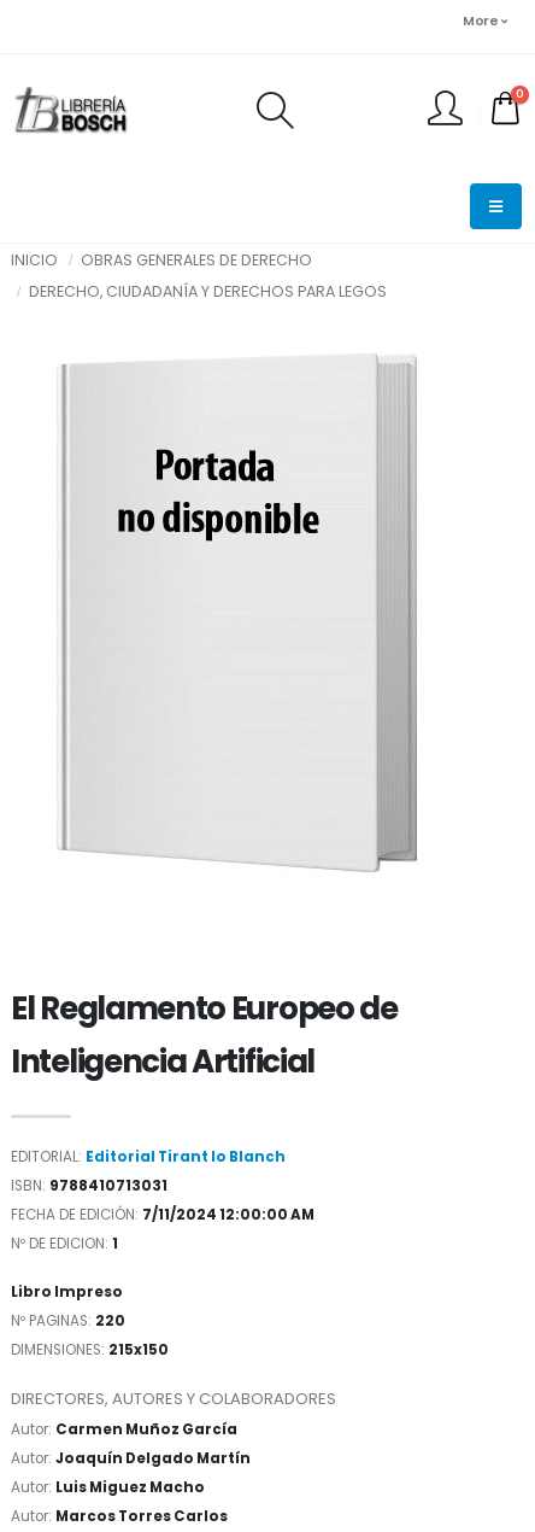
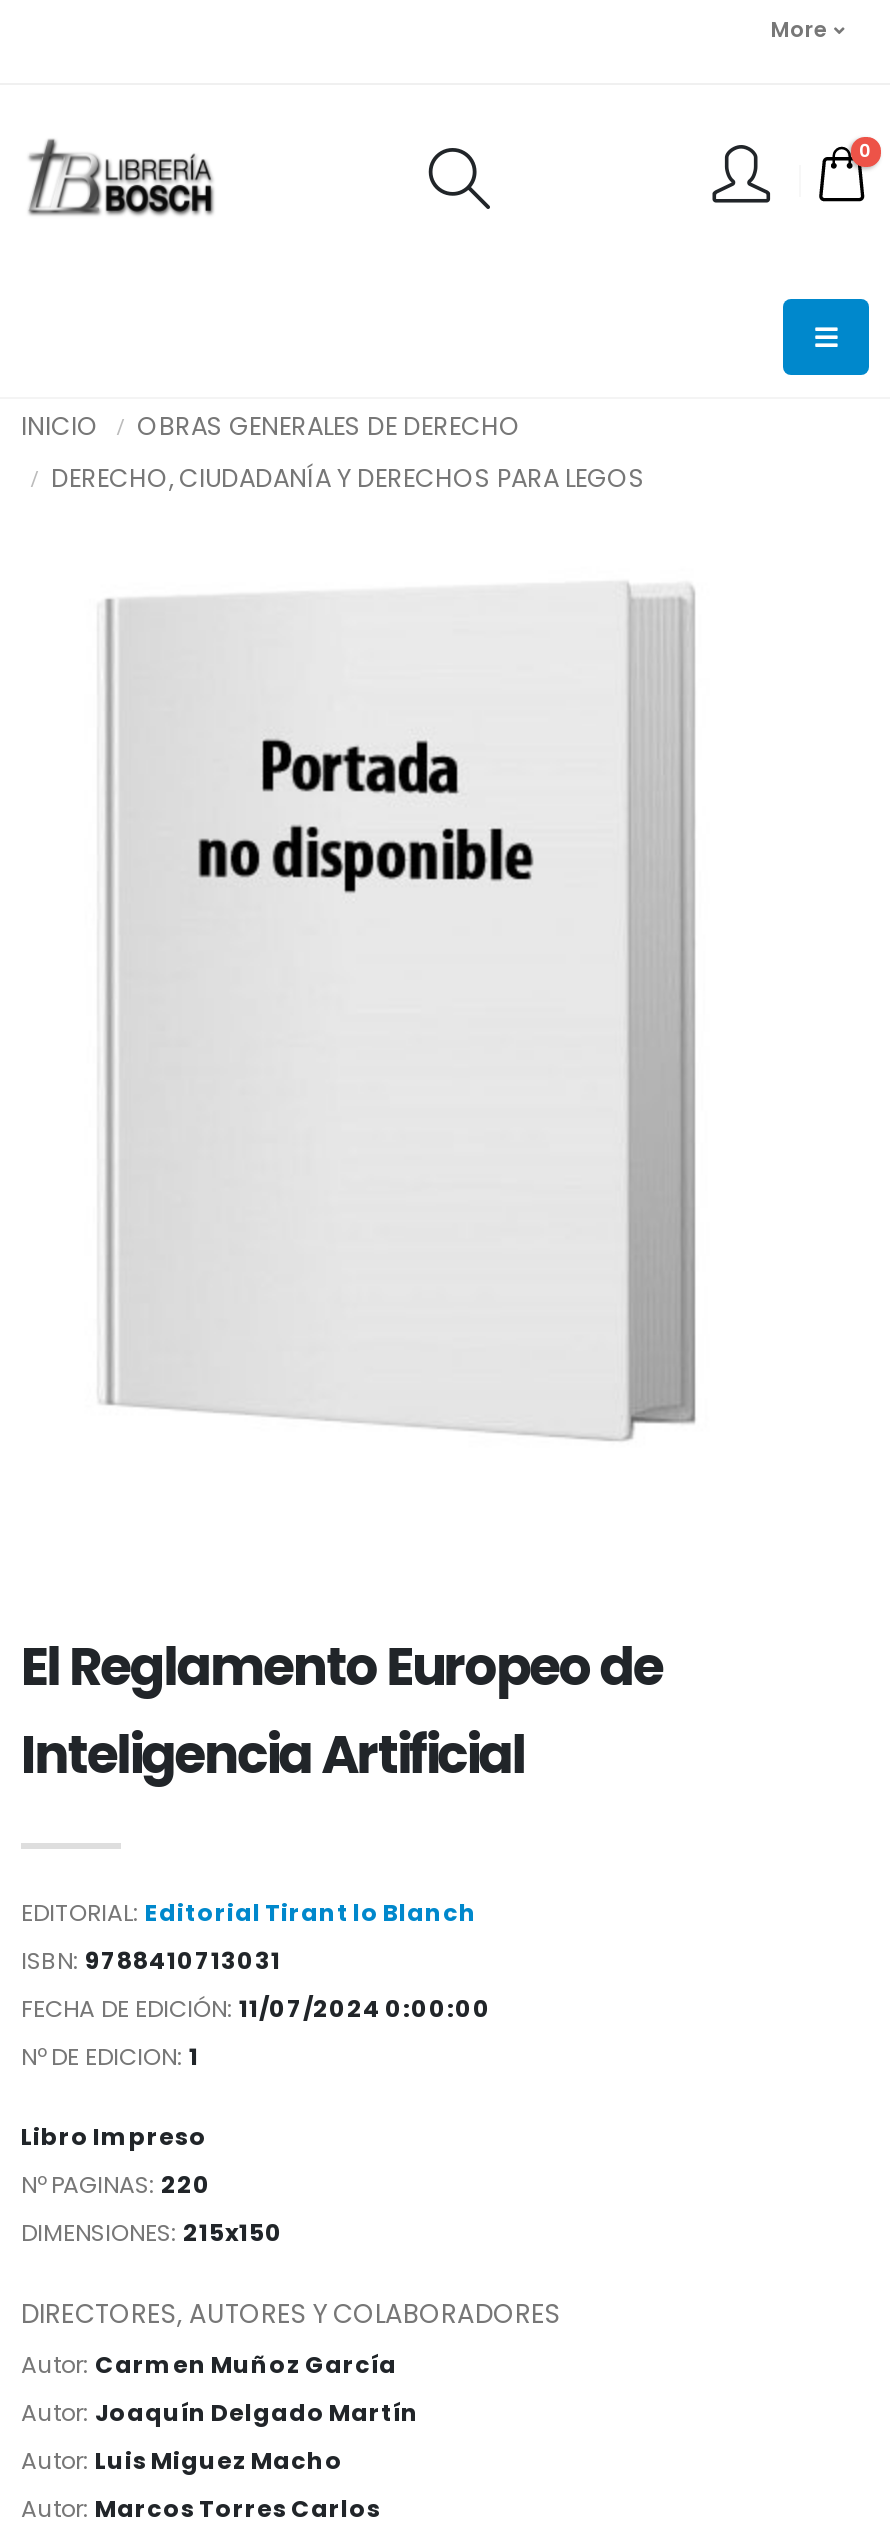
[11,1205,314,1224] FECHA DE EDICIÓN: 7/11/2024 12:00:00 AM -> [21,1993,491,2025] FECHA DE EDICIÓN: 11/07/2024 0:00:00

